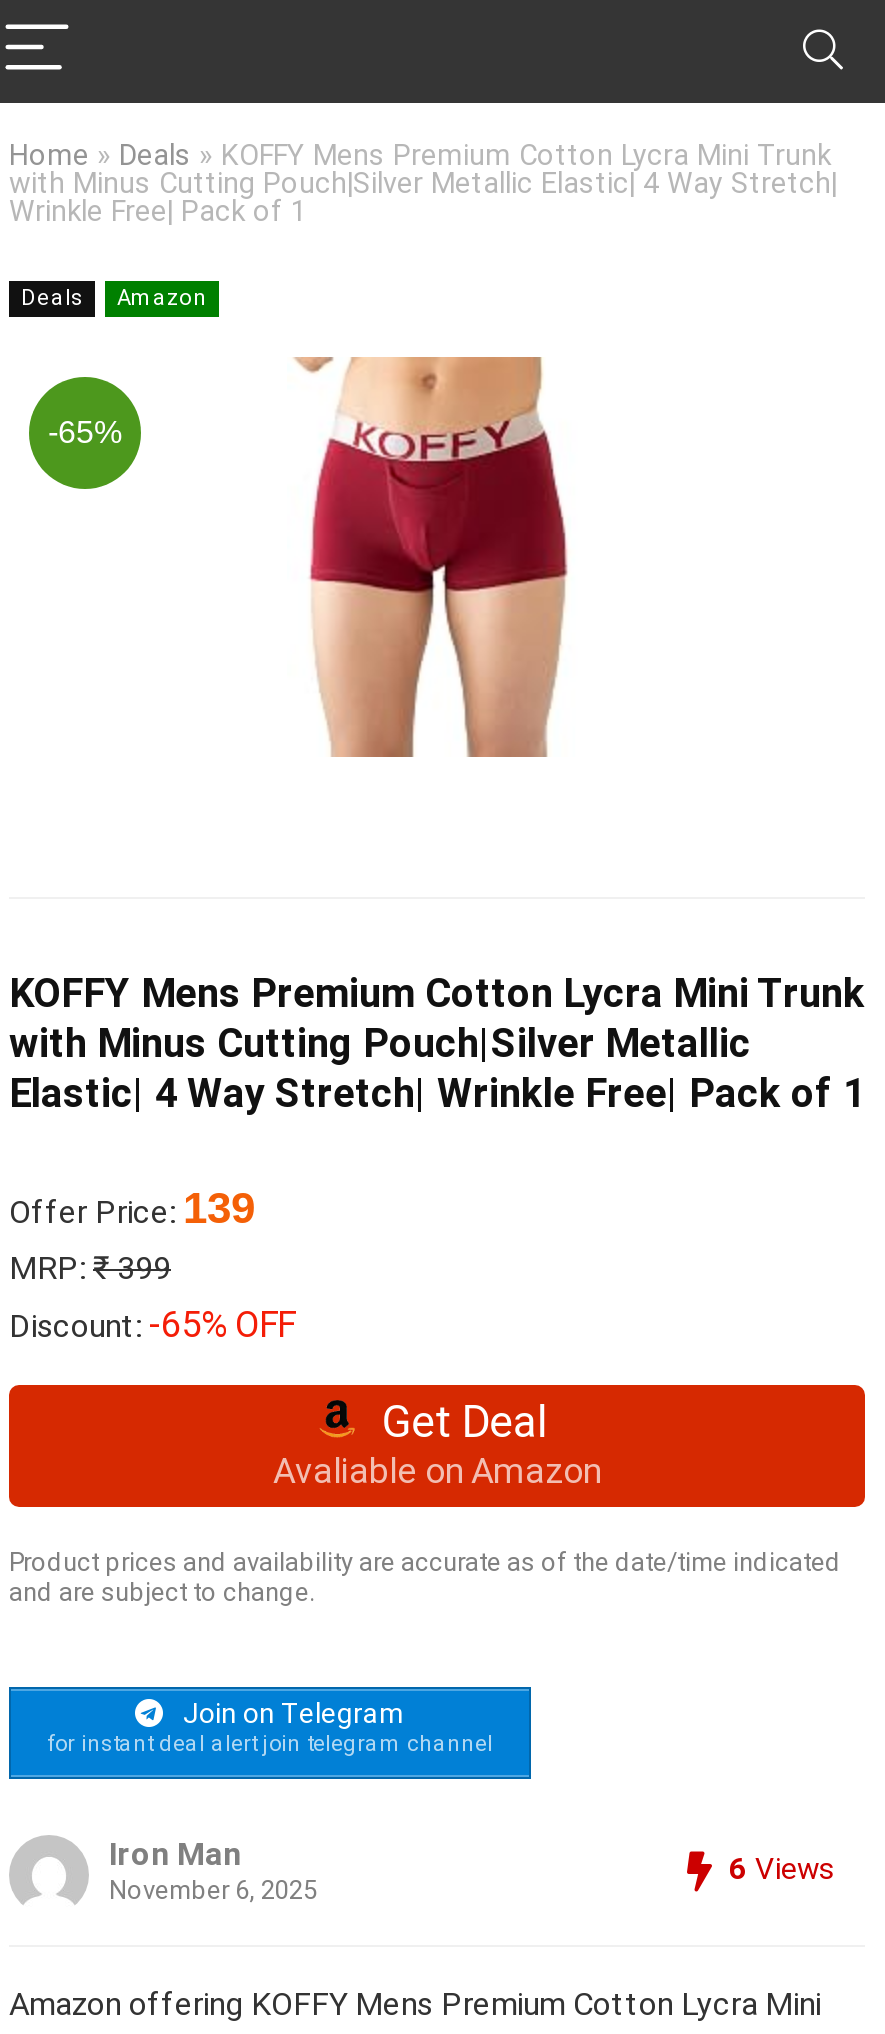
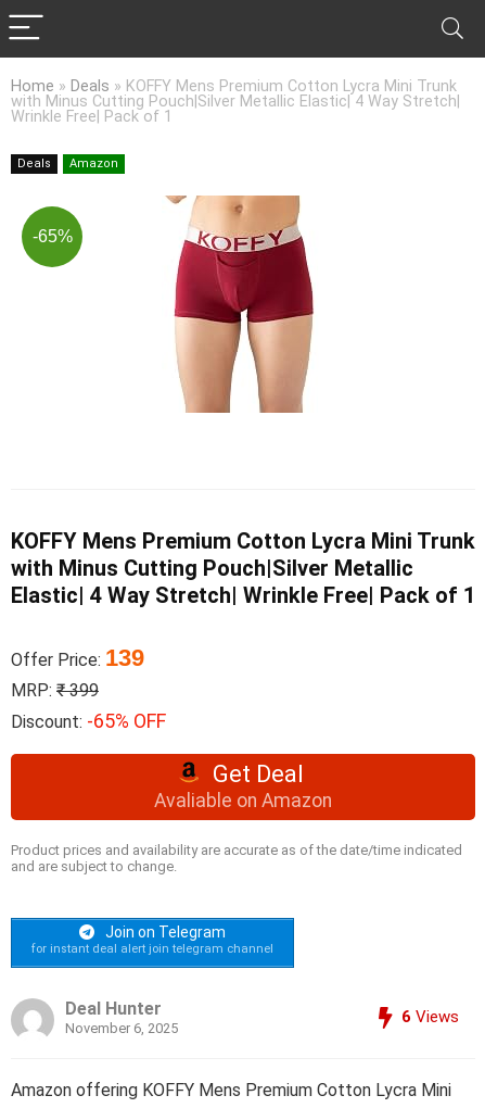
[109,1835,241,1873] Iron Man -> [65,998,162,1019] Deal Hunter

